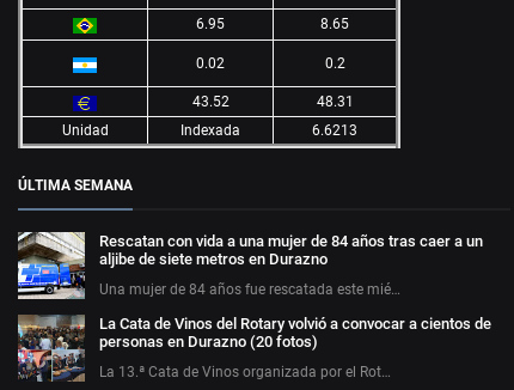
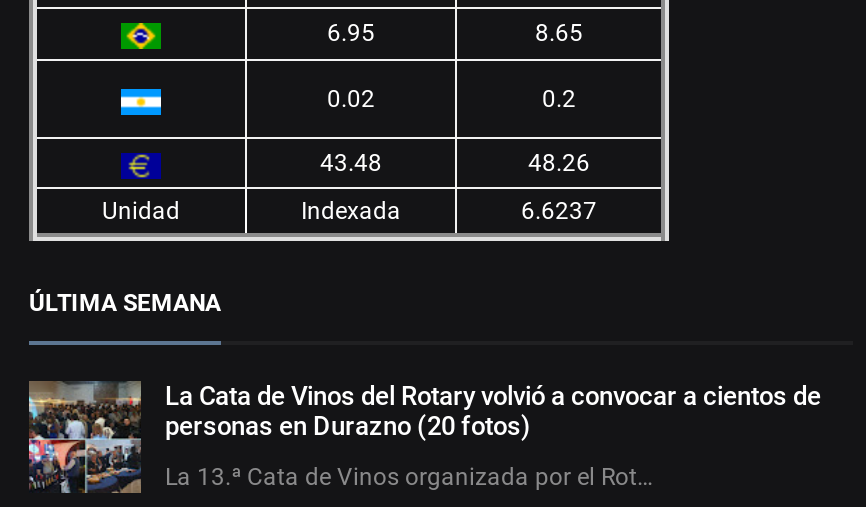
[192,94,229,111] 43.52 -> [320,150,382,178] 43.48
[316,94,353,111] 48.31 -> [528,150,590,178] 48.26
[312,123,357,139] 6.6213 -> [521,198,597,226] 6.6237
[17,232,483,300] [image] | Rescatan con vida a una mujer de 84 años tras caer a un | aljibe de siete metros en Durazno | Una mujer de 84 años fue rescatada este mié… -> none

